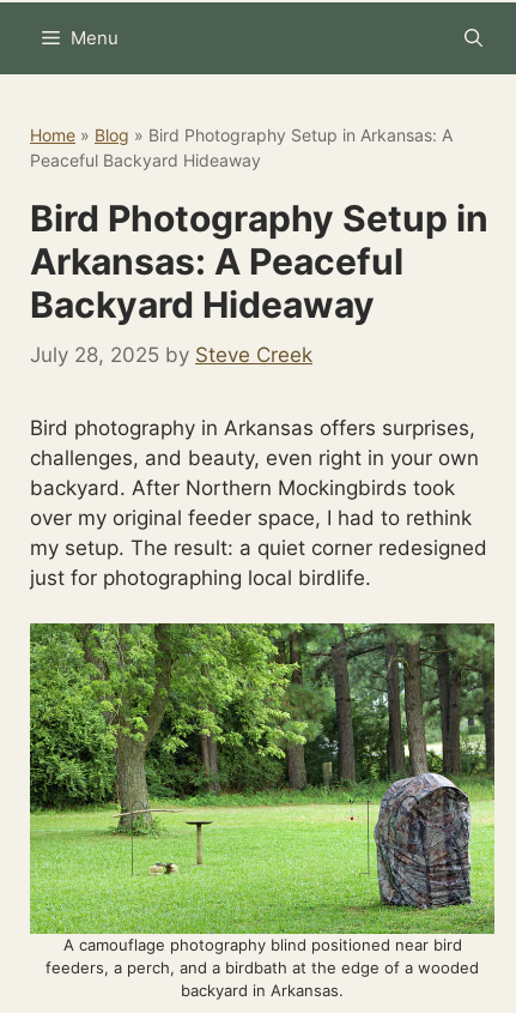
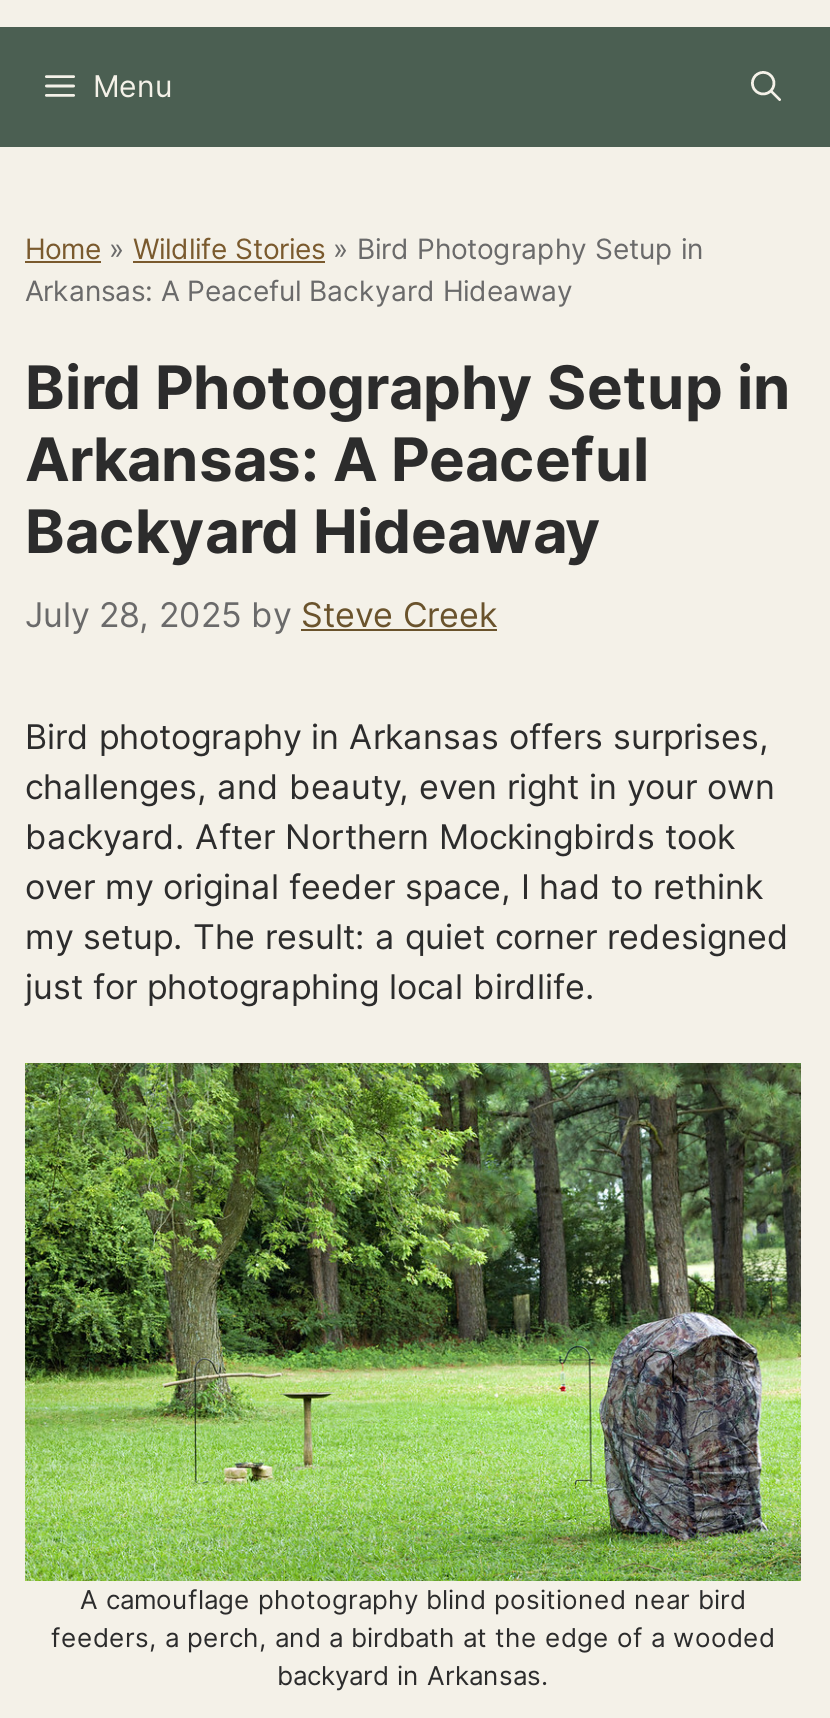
[30,125,453,170] Home» Blog» Bird Photography Setup in Arkansas: A | Peaceful Backyard Hideaway -> [25,231,703,307] Home» Wildlife Stories» Bird Photography Setup in | Arkansas: A Peaceful Backyard Hideaway

